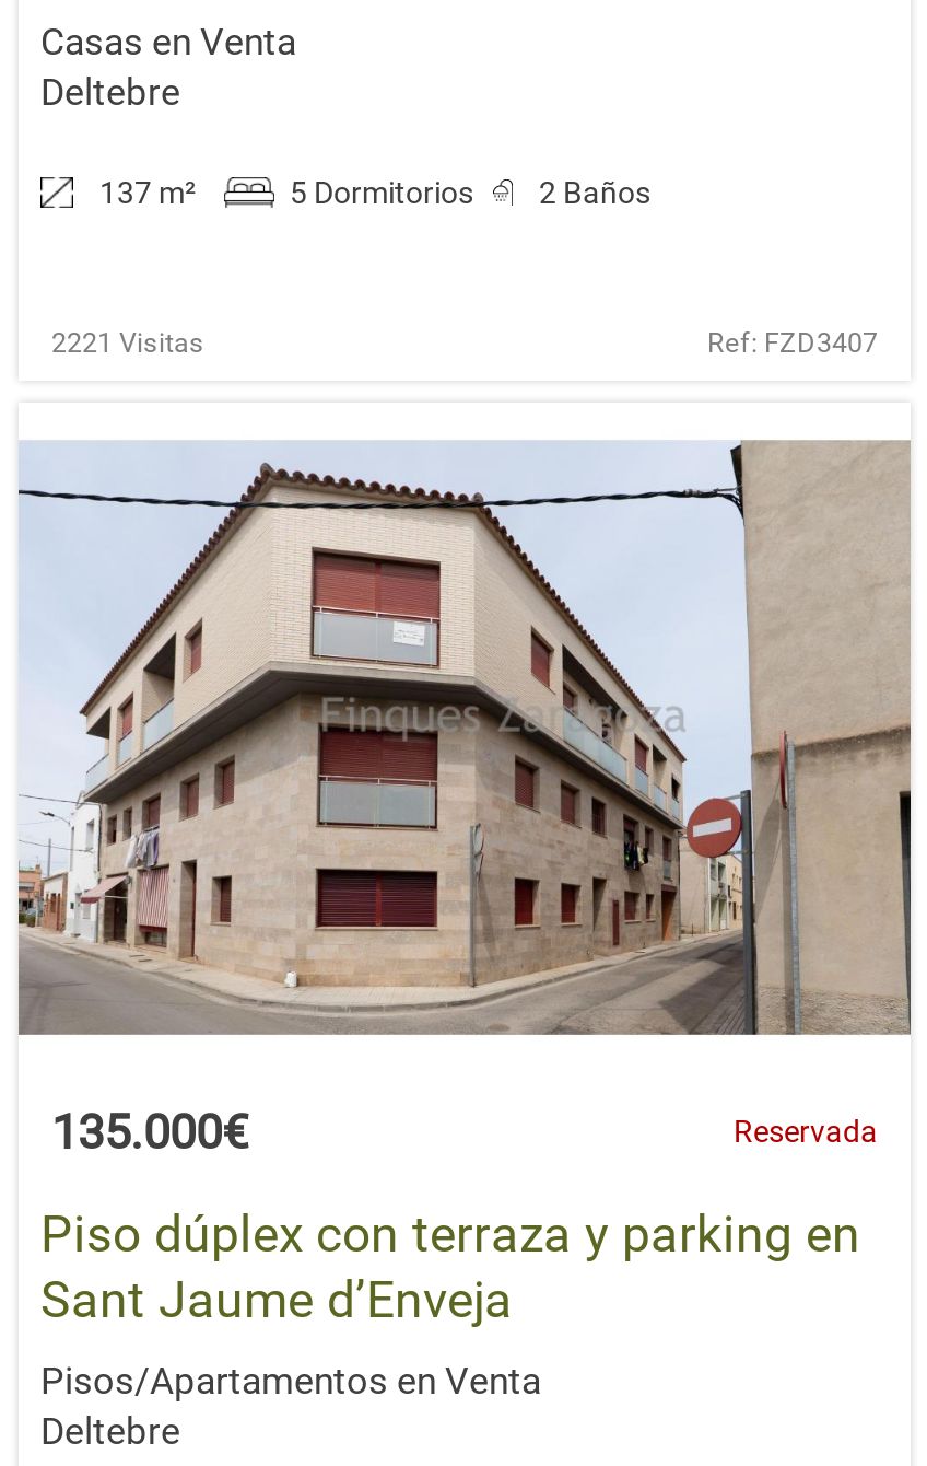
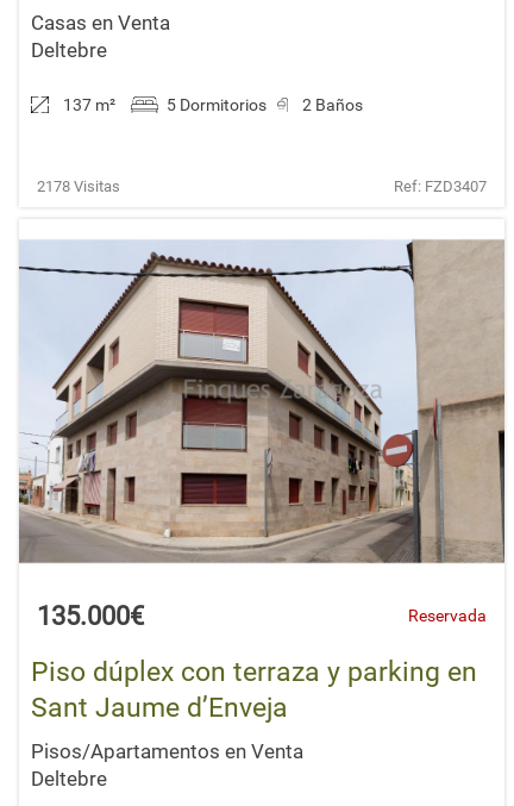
[51,327,204,360] 2221 Visitas -> [37,178,120,196] 2178 Visitas

